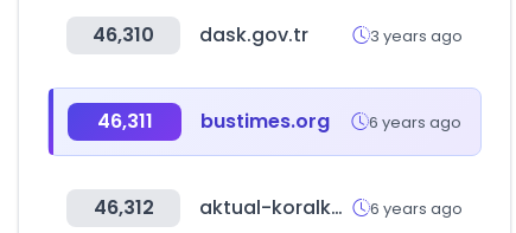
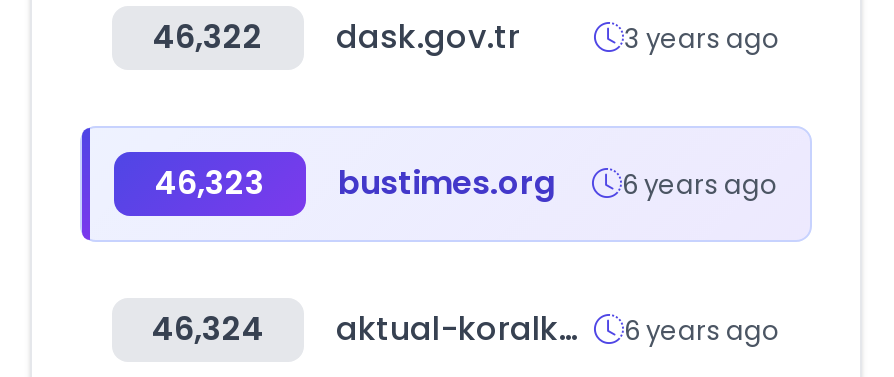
[93,21,308,48] 46,310 dask.gov.tr -> [153,14,520,60] 46,322 dask.gov.tr
[97,108,461,135] 46,311 bustimes.org 6 years ago -> [155,160,778,206] 46,323 bustimes.org 6 years ago
[93,194,154,221] 46,312 -> [152,306,264,352] 46,324

